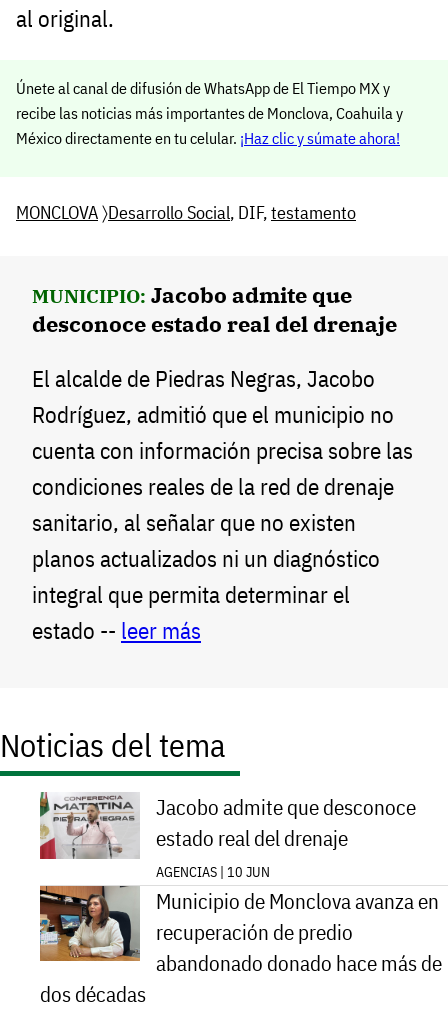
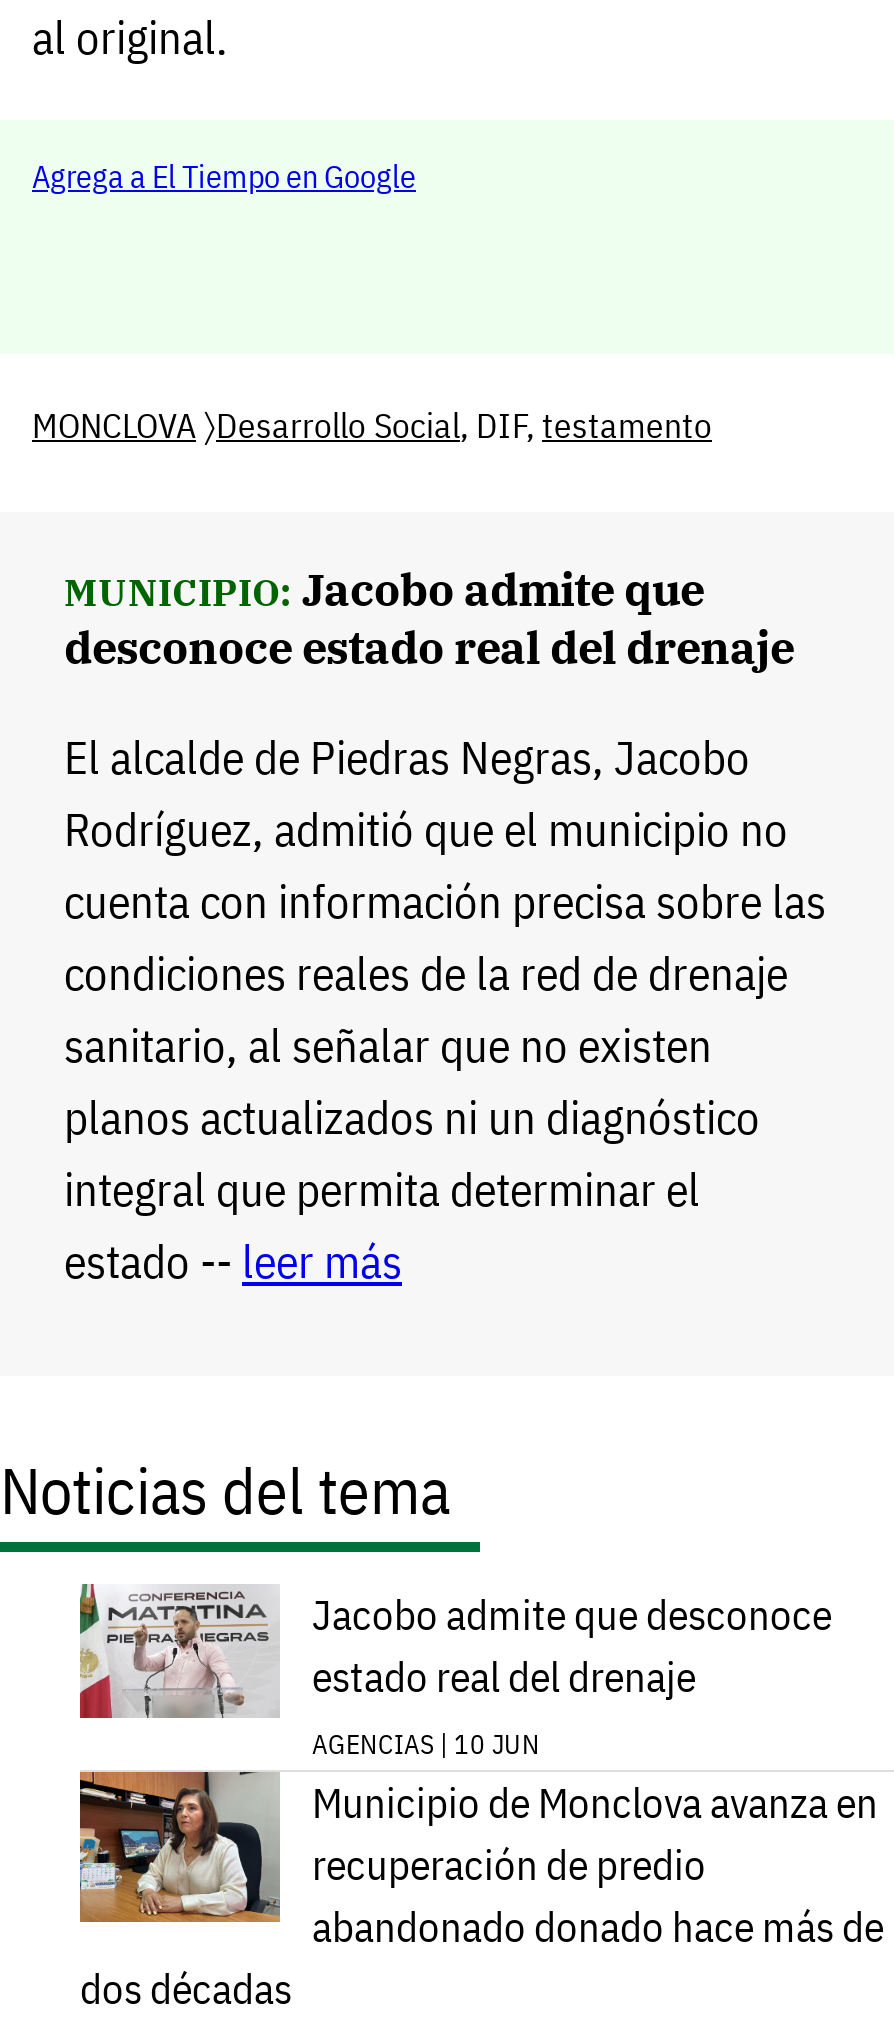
[16,78,403,148] Únete al canal de difusión de WhatsApp de El Tiempo MX y | recibe las noticias más importantes de Monclova, Coahuila y | México directamente en tu celular. ¡Haz clic y súmate ahora! -> [32,157,416,197] Agrega a El Tiempo en Google

